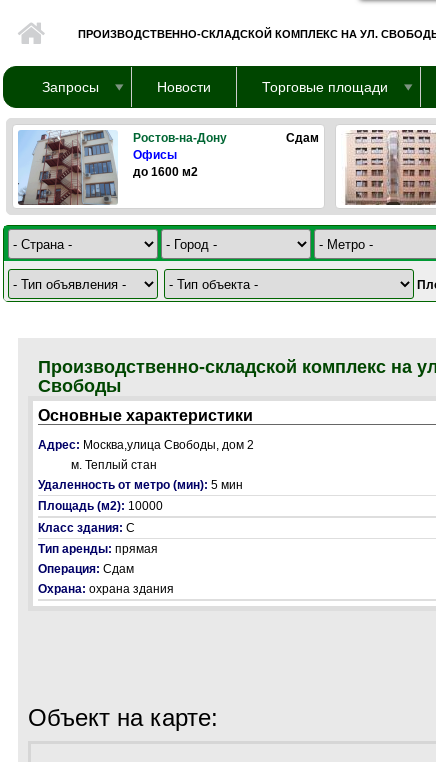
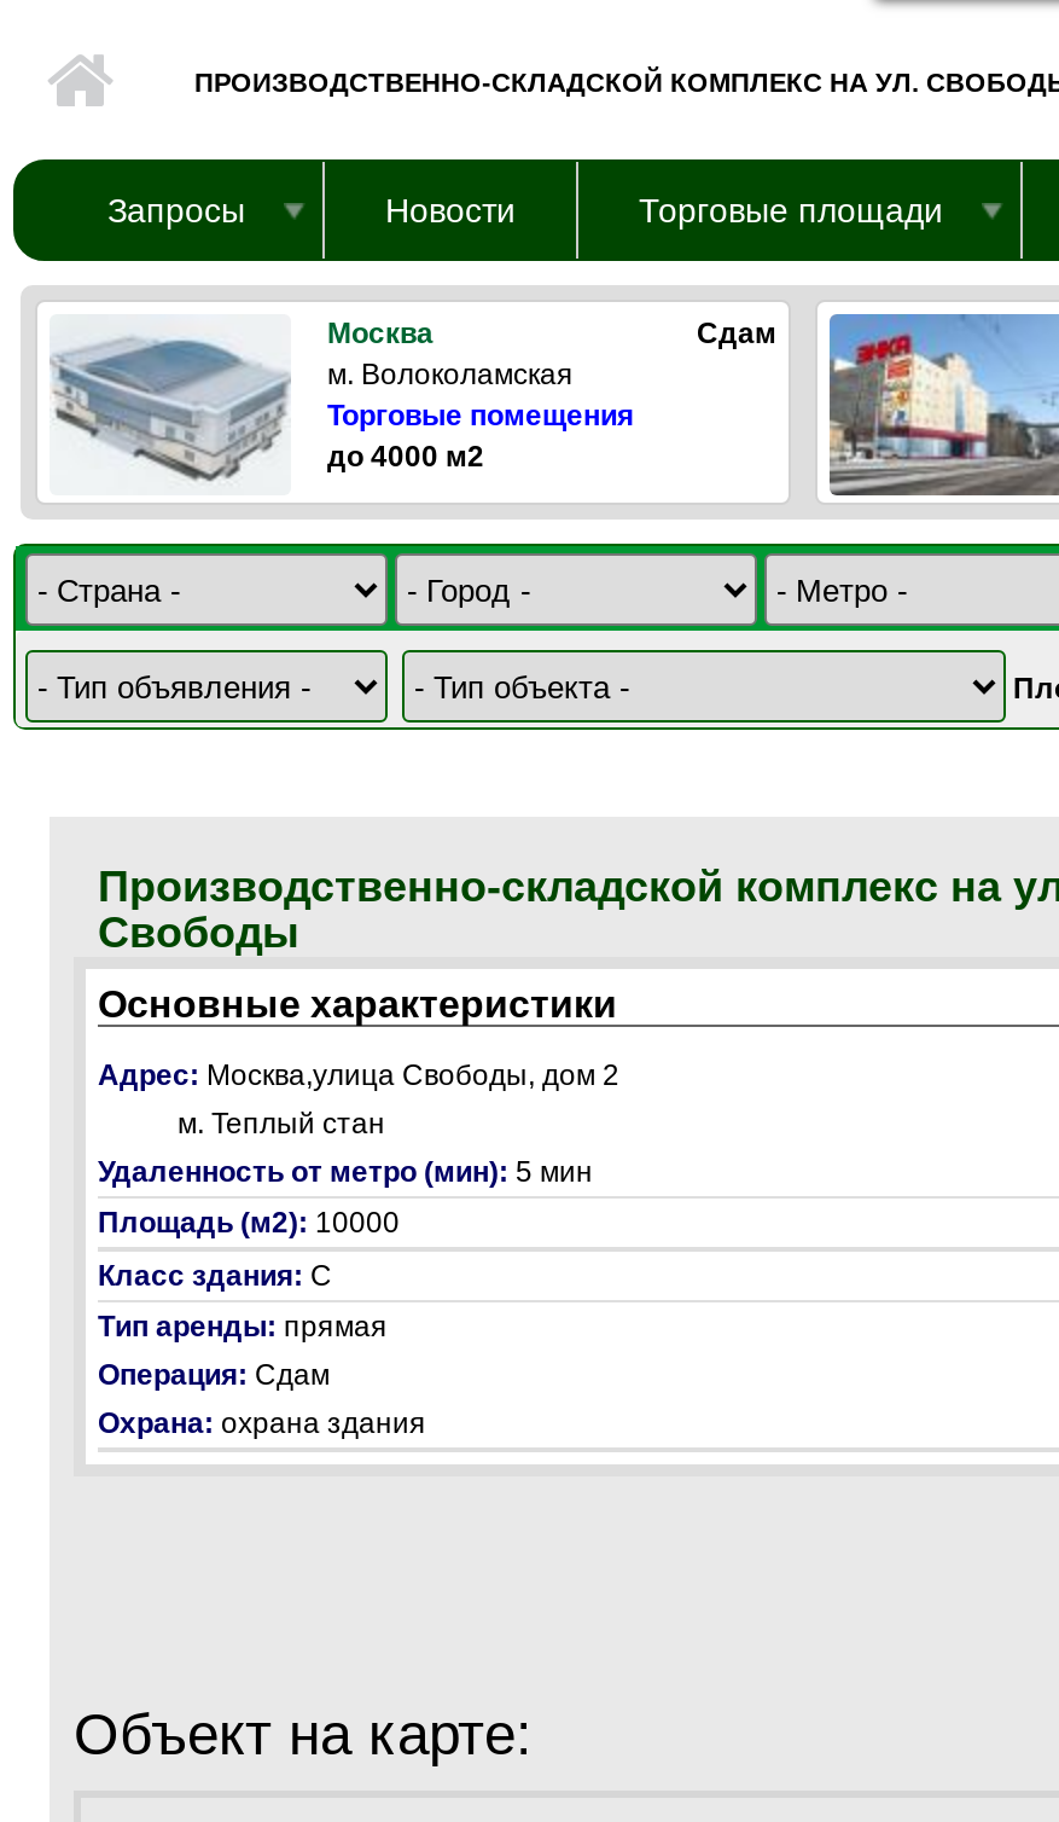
[17,129,227,206] [image] | Ростов-на-Дону -> [50,317,434,495] [image] | Москва
[341,129,433,205] [image] -> [827,312,1052,495] [image]
[133,148,198,179] Офисы | до 1600 м2 -> [327,358,634,474] м. Волоколамская | Торговые помещения | до 4000 м2

